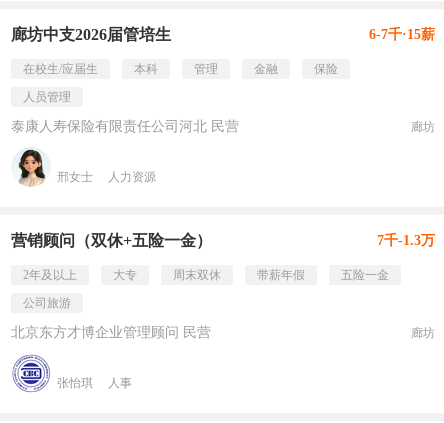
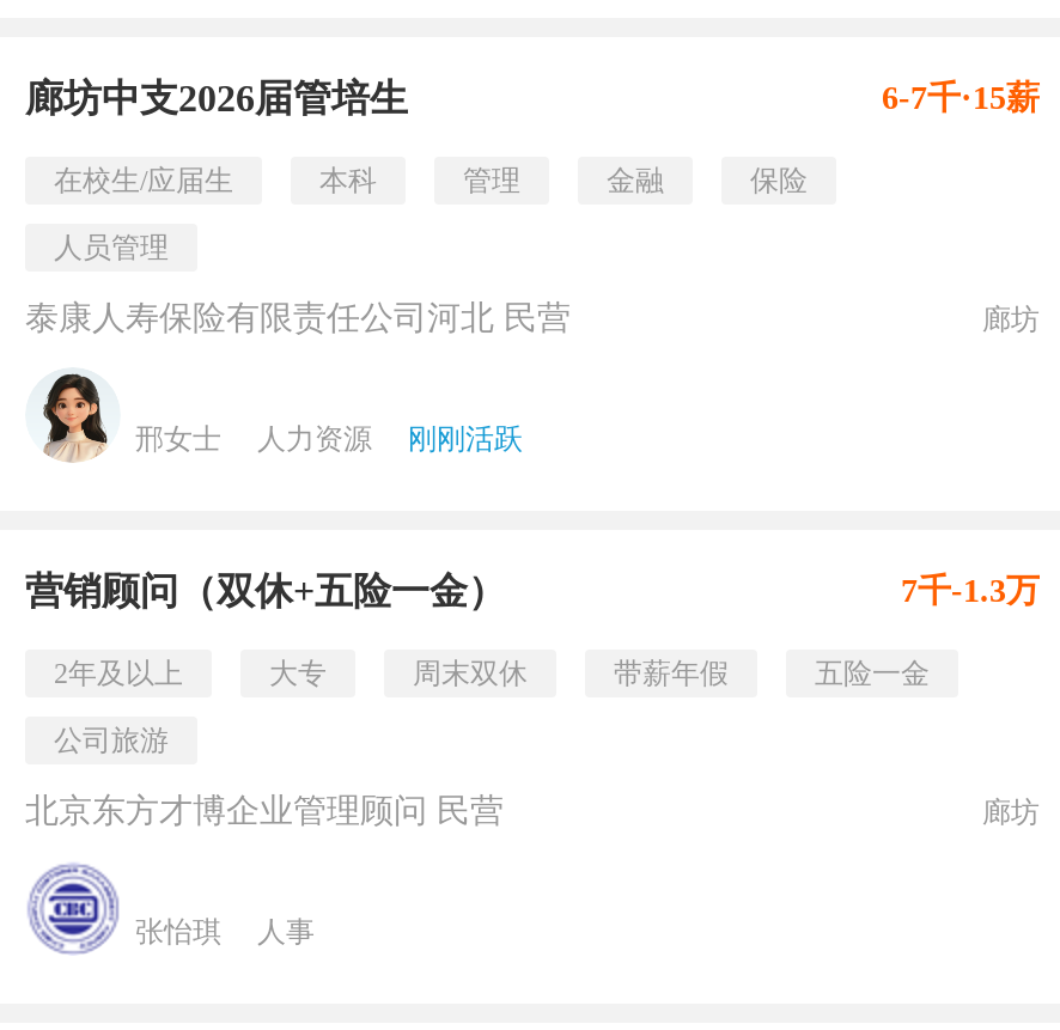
none -> [408,422,523,456] 刚刚活跃

